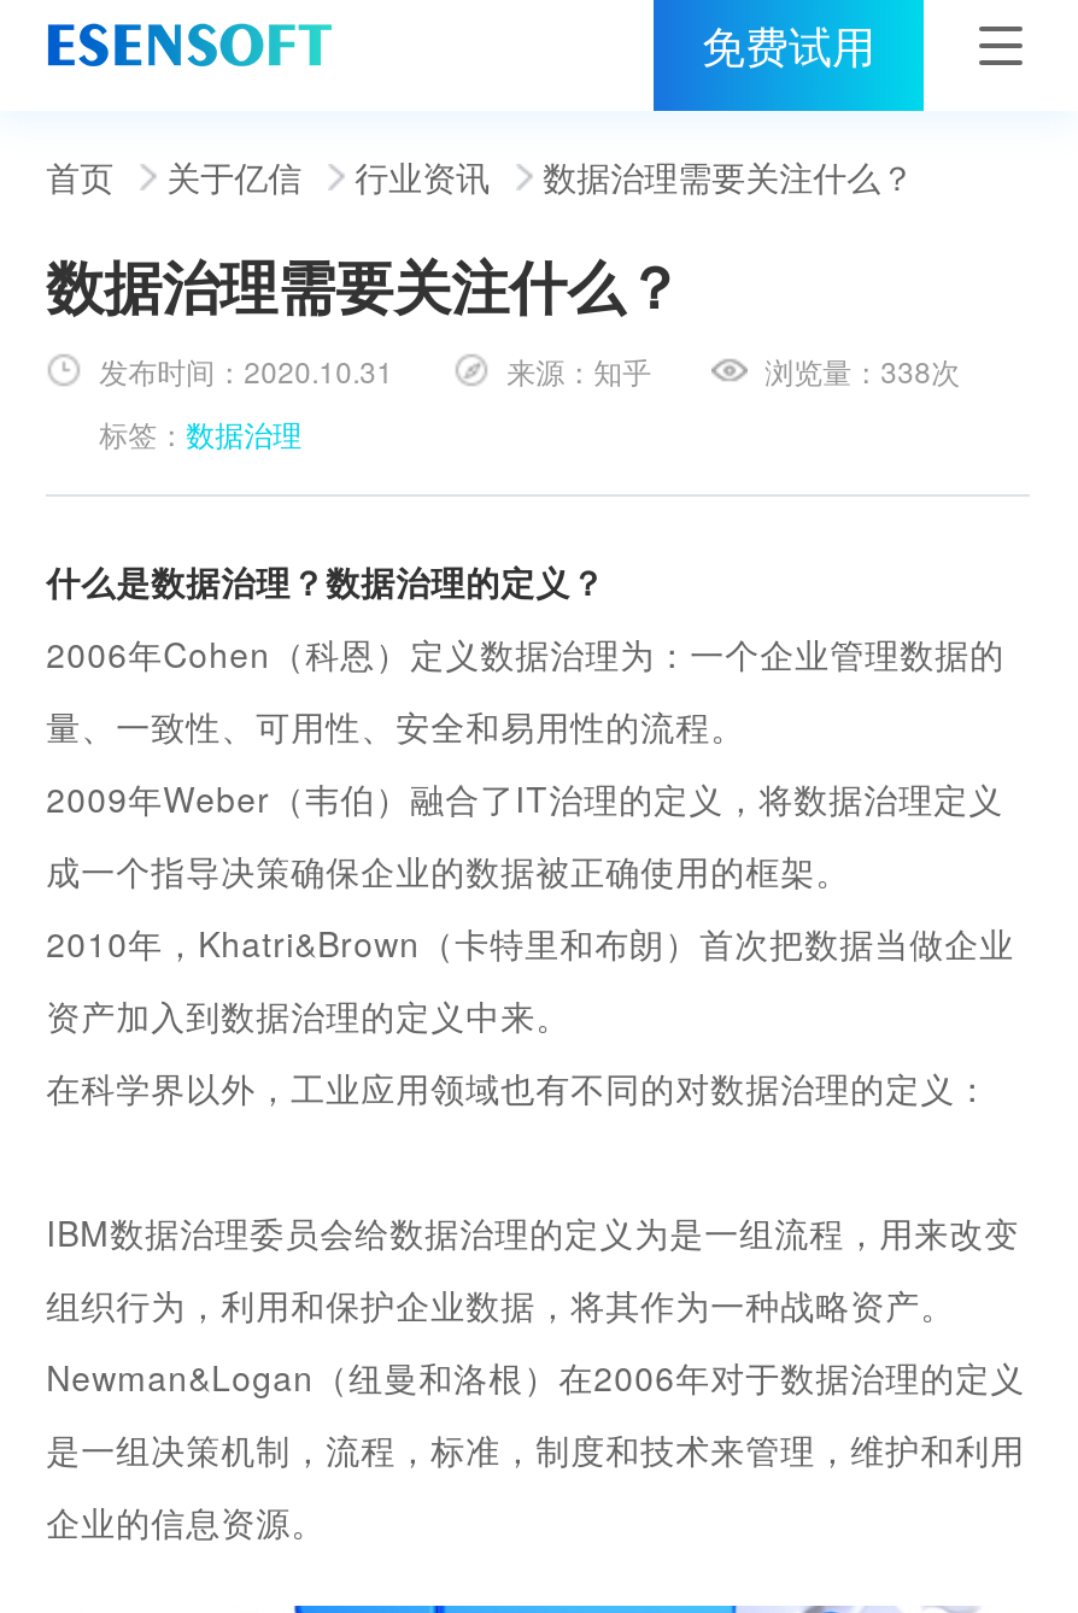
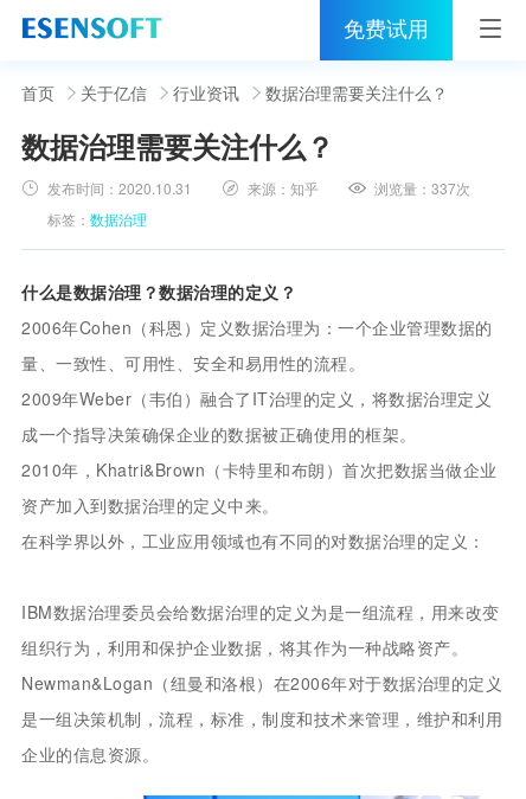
[765,350,960,391] 浏览量：338次 -> [375,178,471,198] 浏览量：337次

